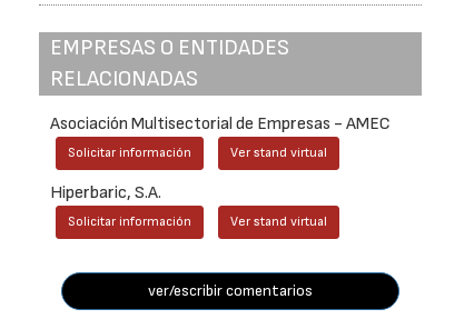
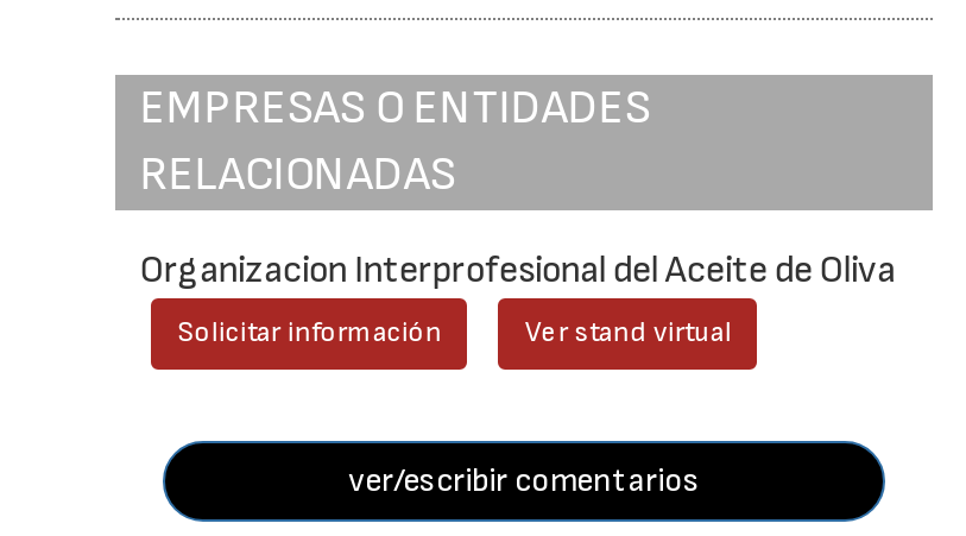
[51,113,391,203] Asociación Multisectorial de Empresas - AMEC | Solicitar información | Ver stand virtual | Hiperbaric, S.A. -> [140,249,896,294] Organizacion Interprofesional del Aceite de Oliva

